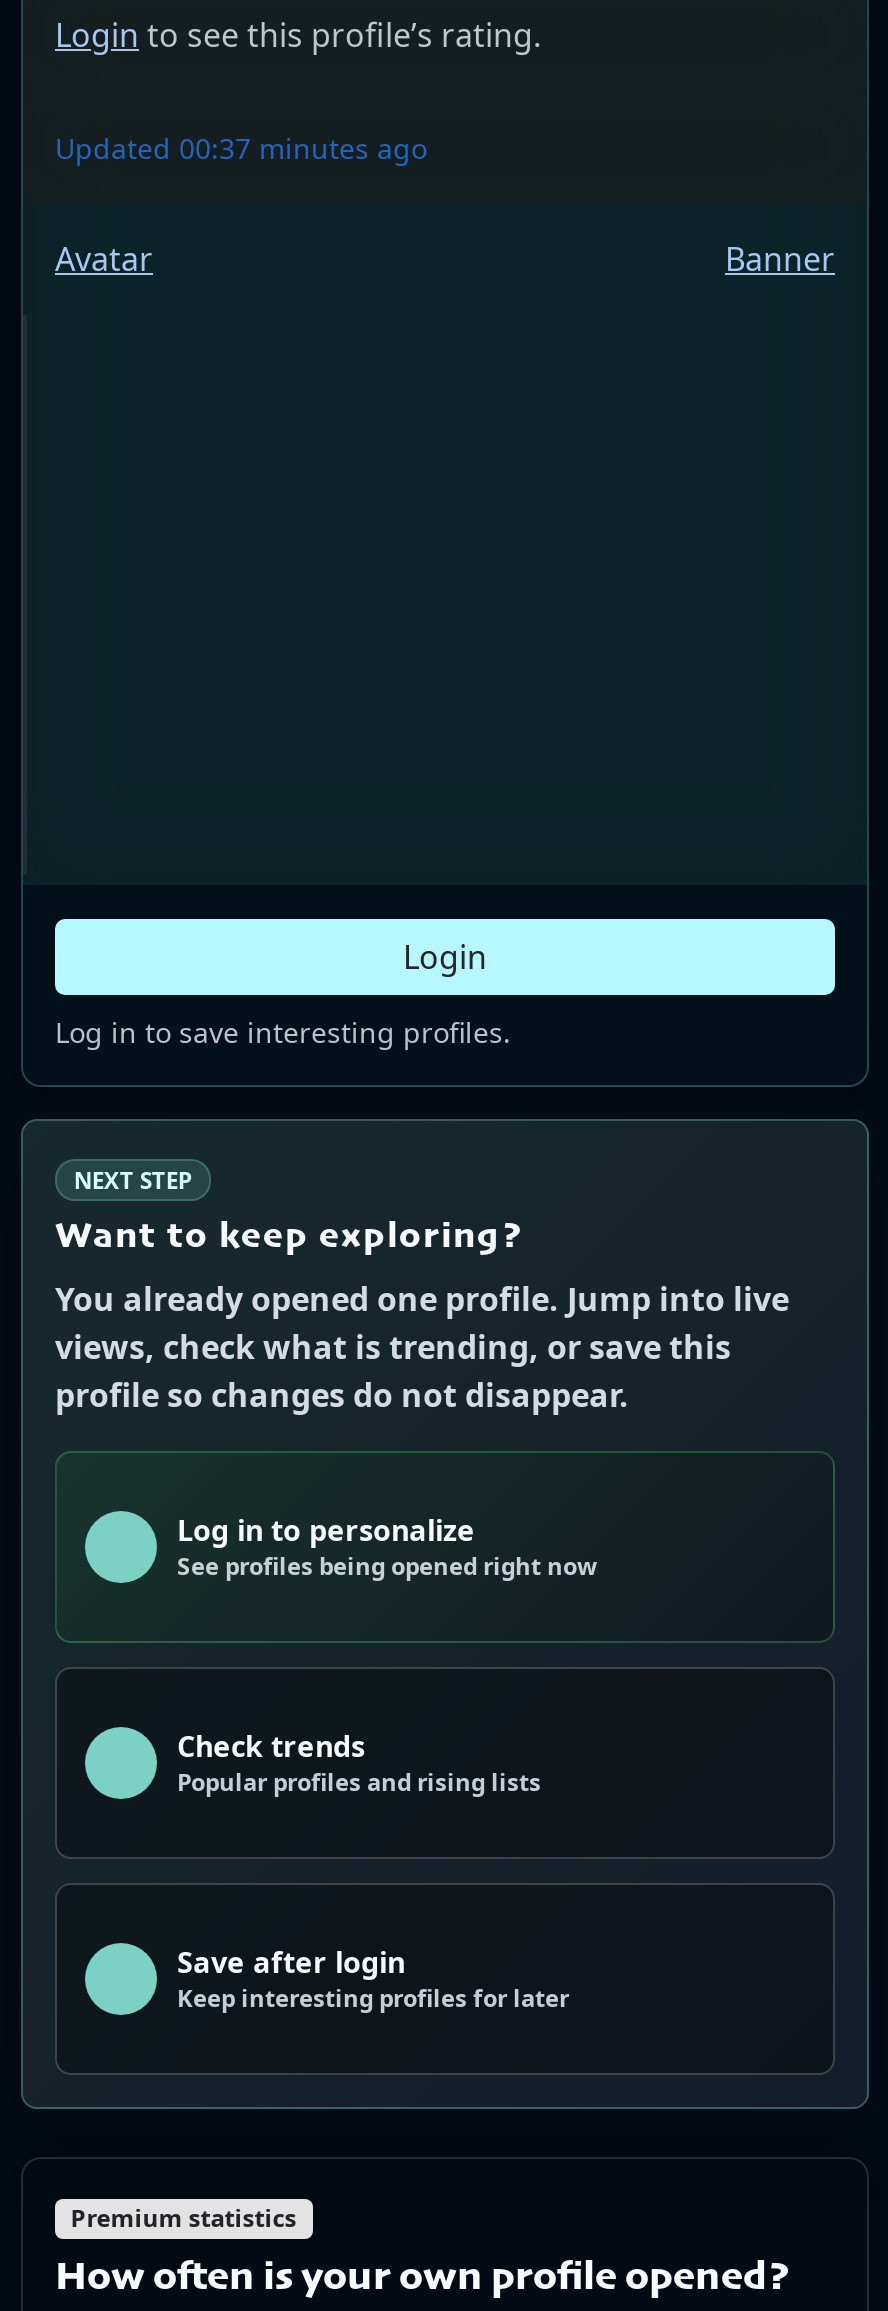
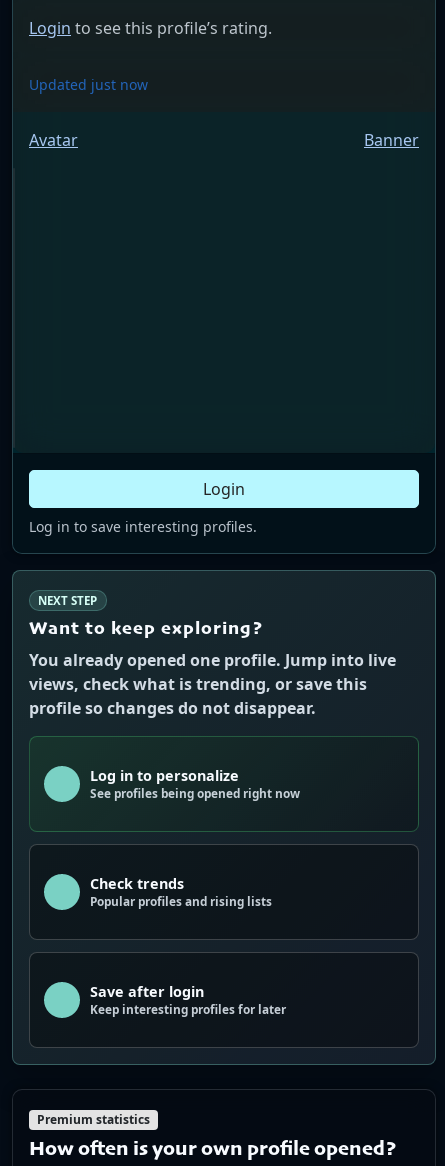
[55,128,427,166] Updated 00:37 minutes ago -> [29,75,148,94] Updated just now

